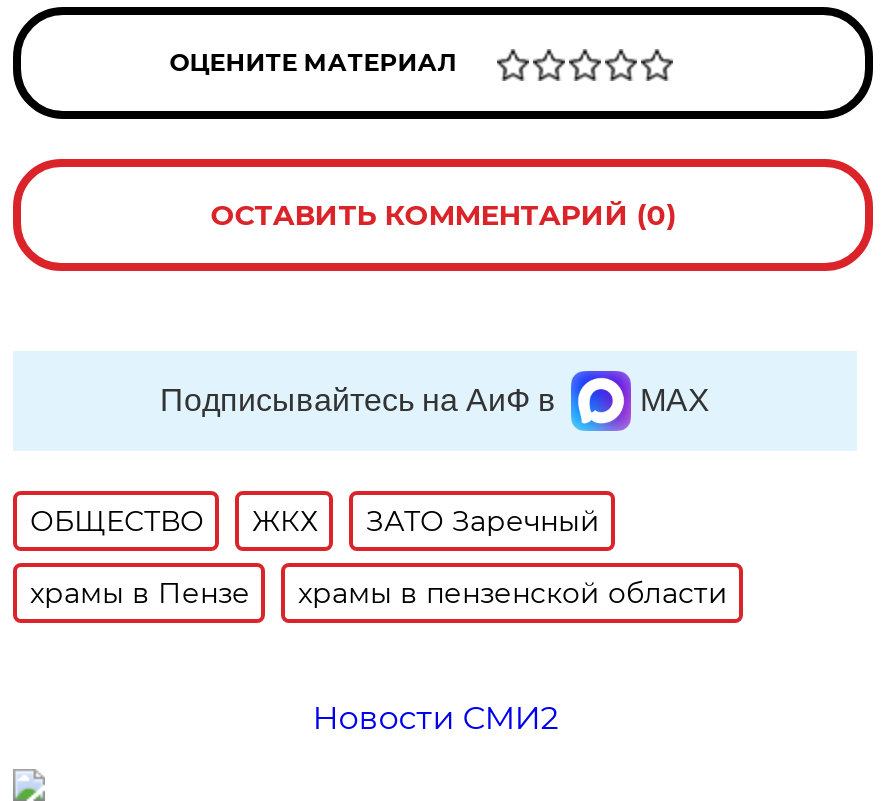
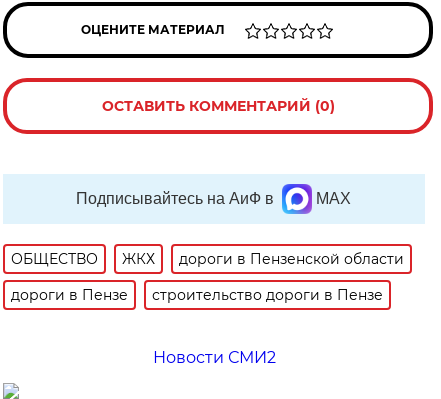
[366,503,600,539] ЗАТО Заречный -> [179,250,404,268] дороги в Пензенской области
[30,575,728,611] храмы в Пензе | храмы в пензенской области -> [11,286,383,304] дороги в Пензе | строительство дороги в Пензе

